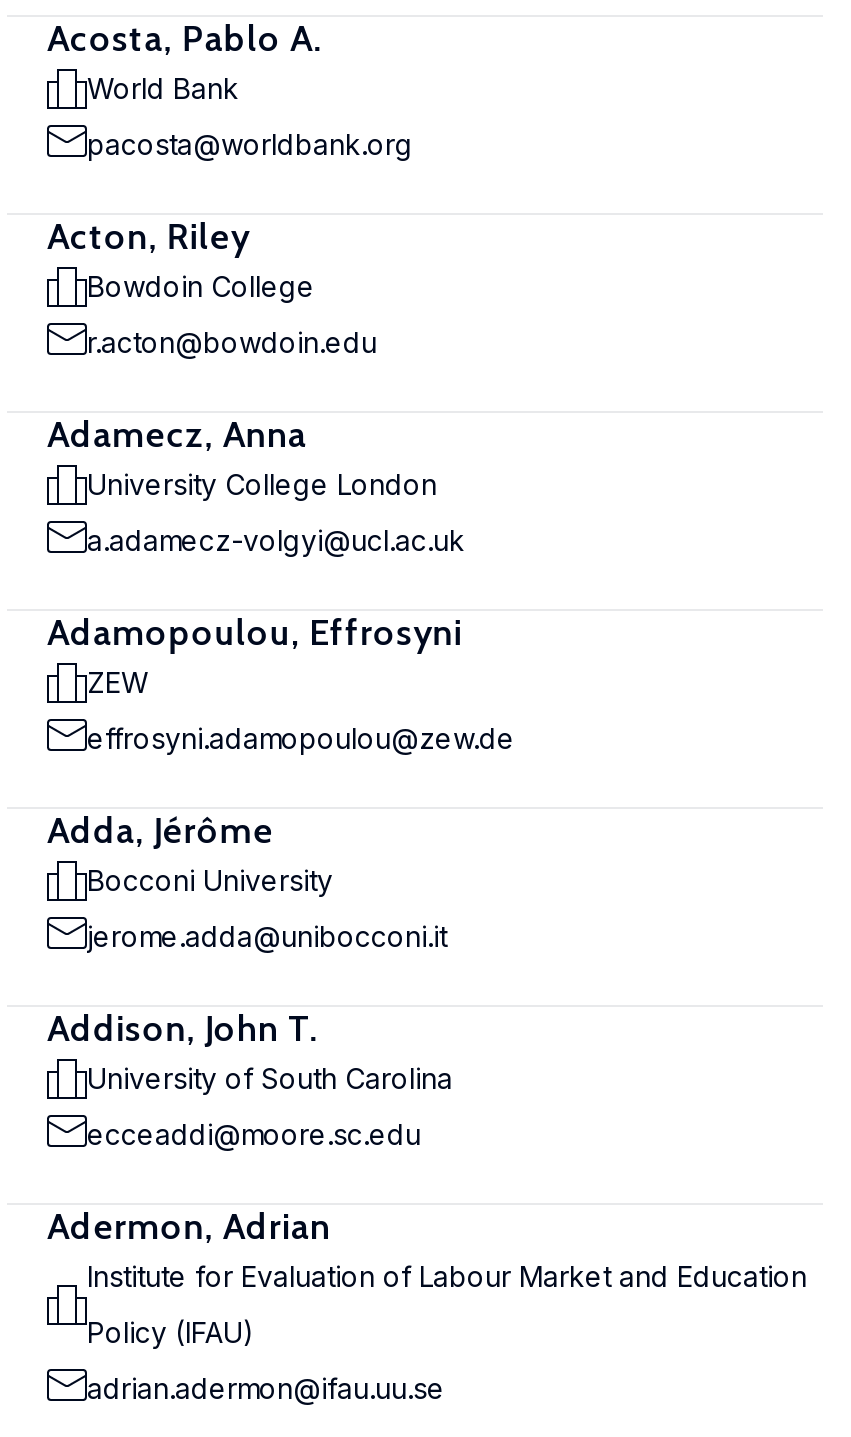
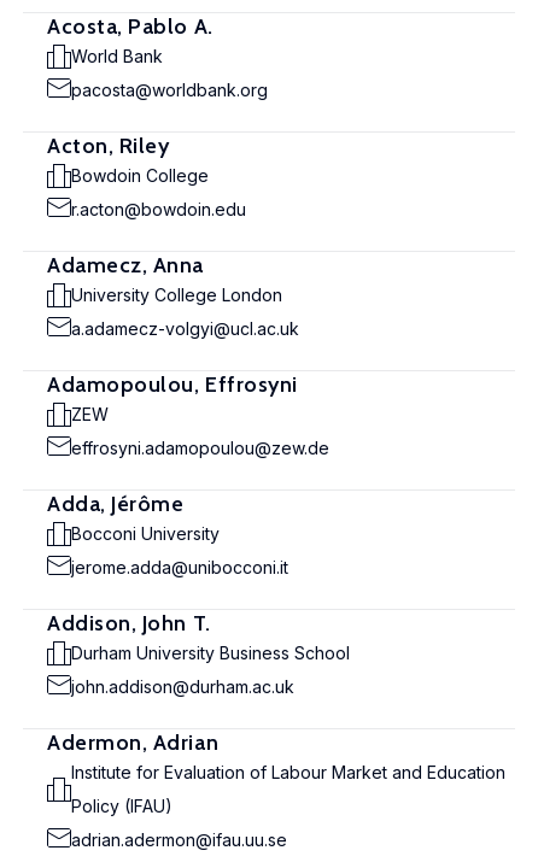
[87,1061,453,1095] University of South Carolina -> [71,643,350,663] Durham University Business School
[87,1117,421,1151] ecceaddi@moore.sc.edu -> [71,676,294,697] john.addison@durham.ac.uk

